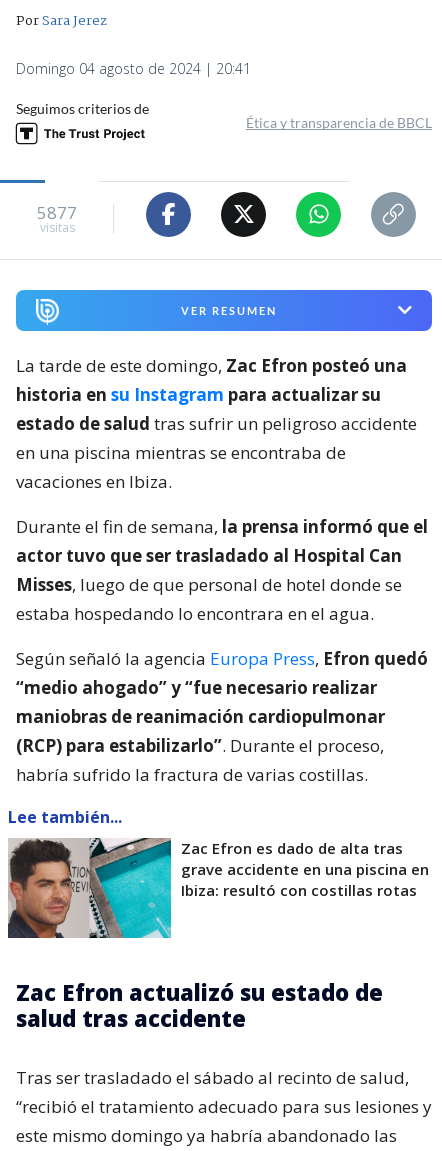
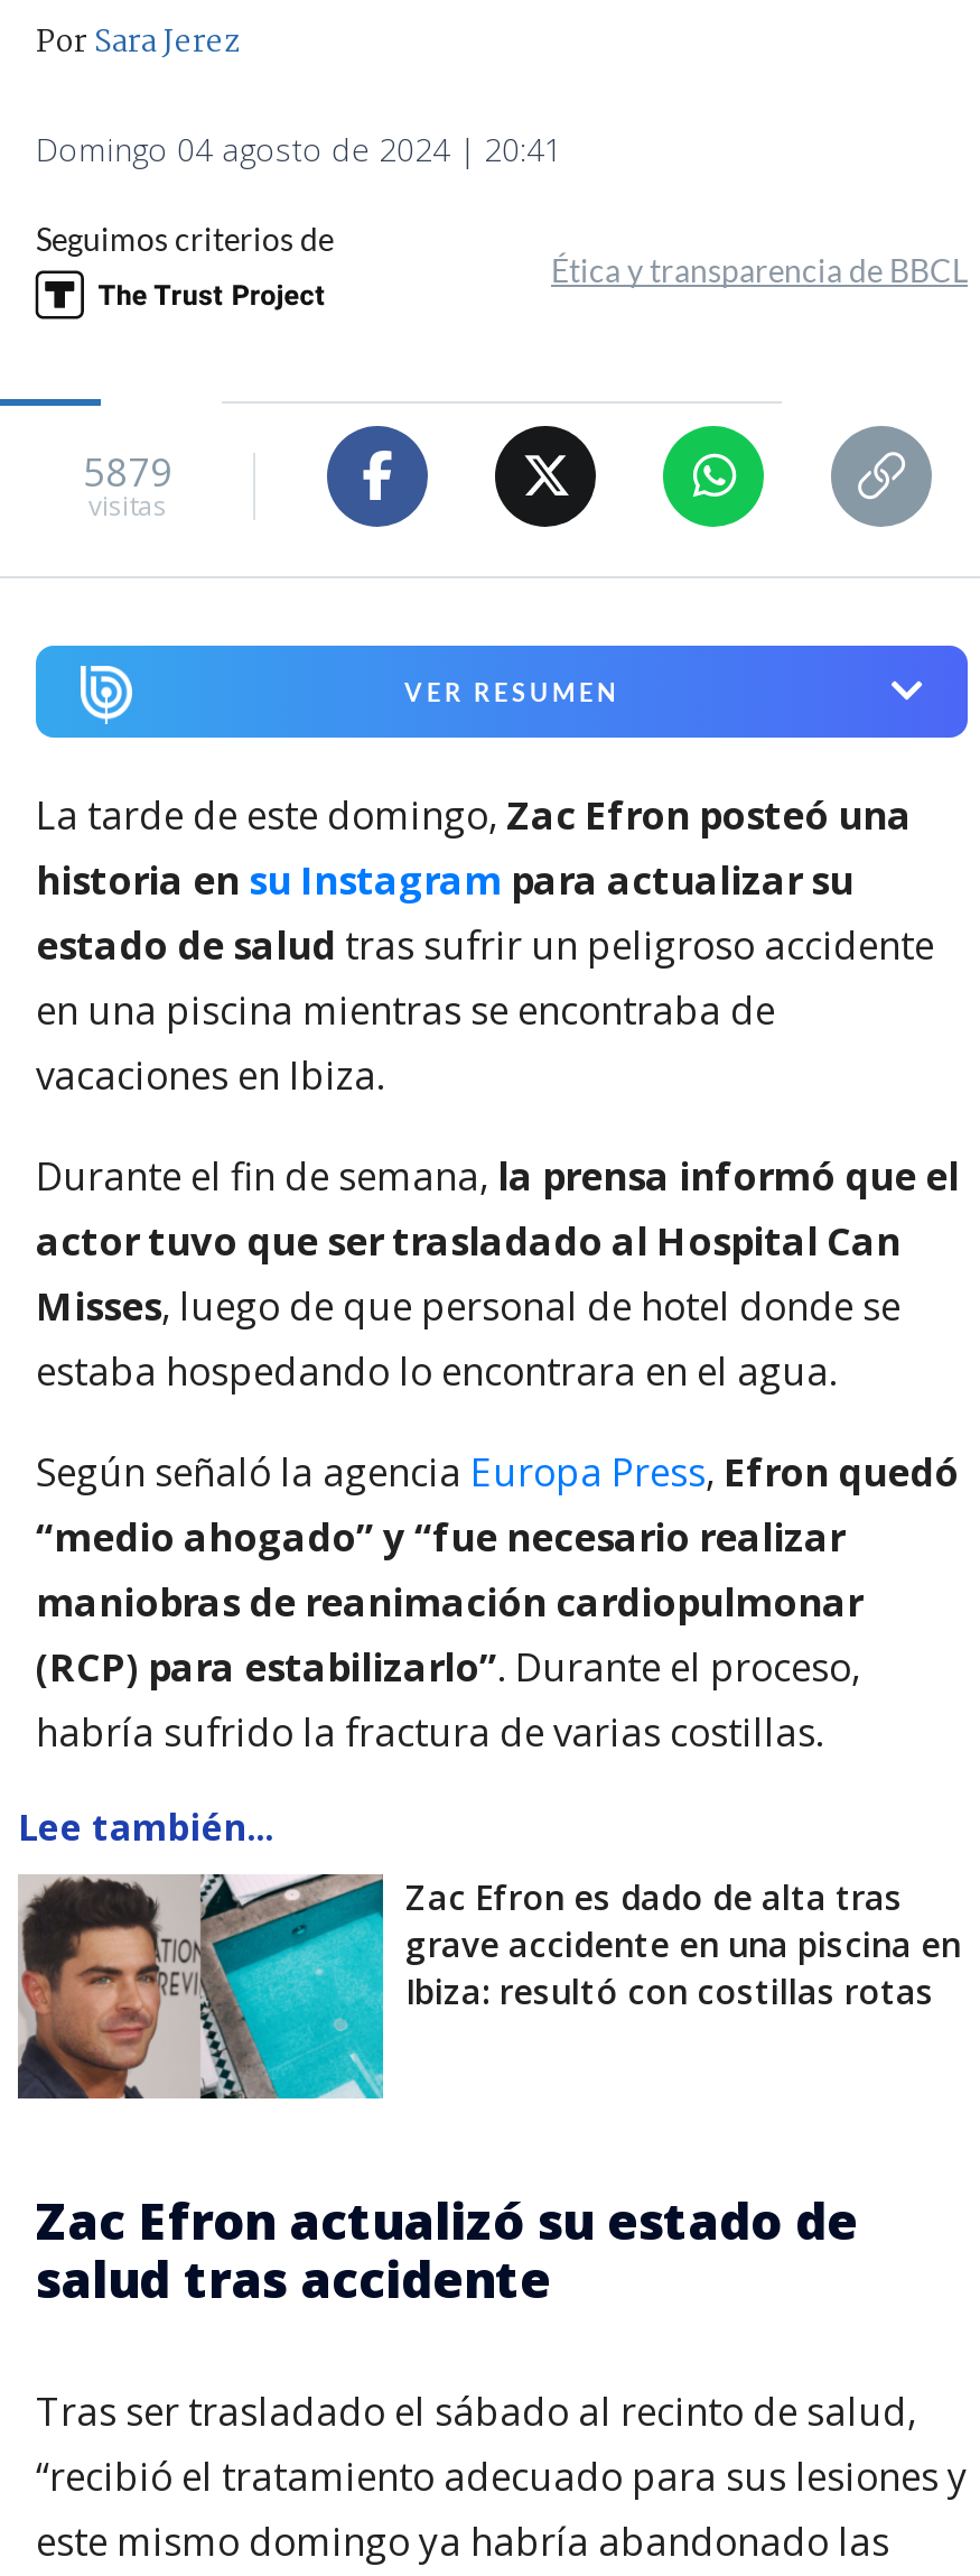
[37,201,77,224] 5877 -> [83,447,172,498] 5879

